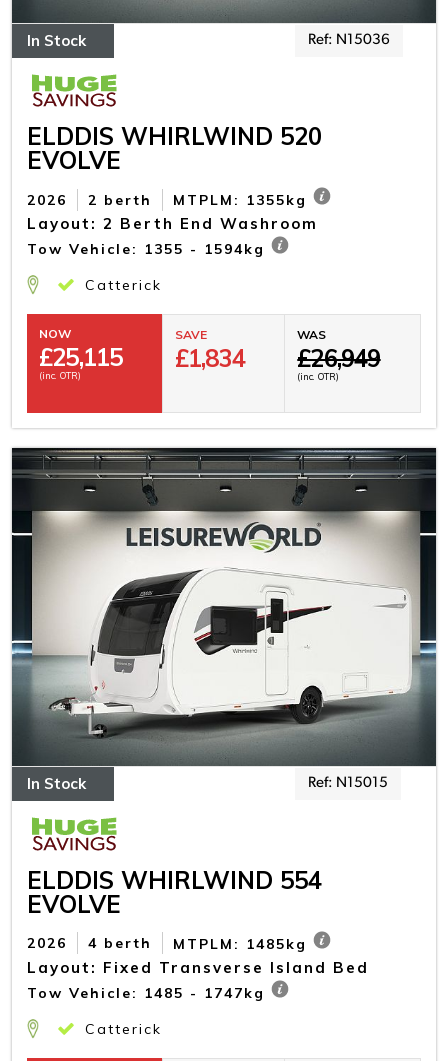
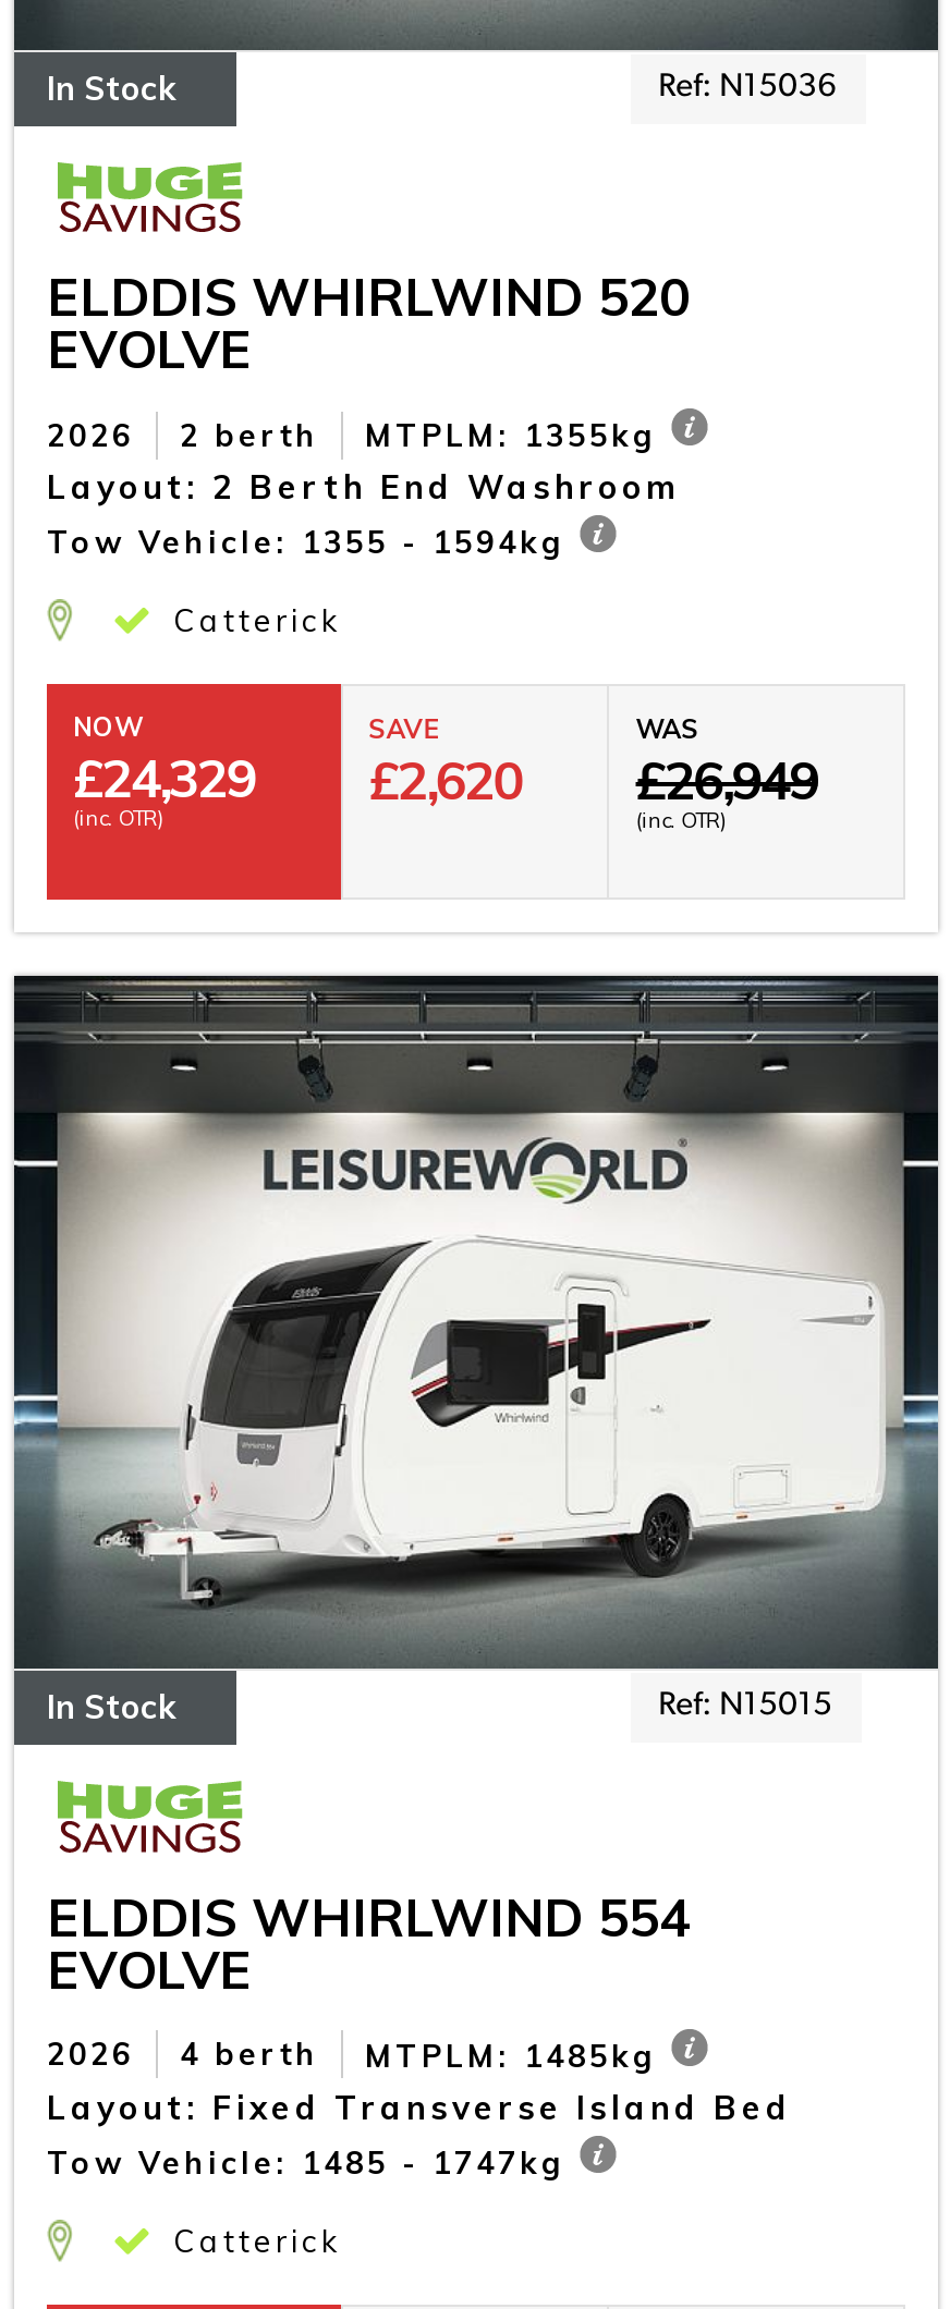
[39,342,122,372] £25,115 -> [73,745,255,811] £24,329
[175,343,245,373] £1,834 -> [369,747,522,813] £2,620

